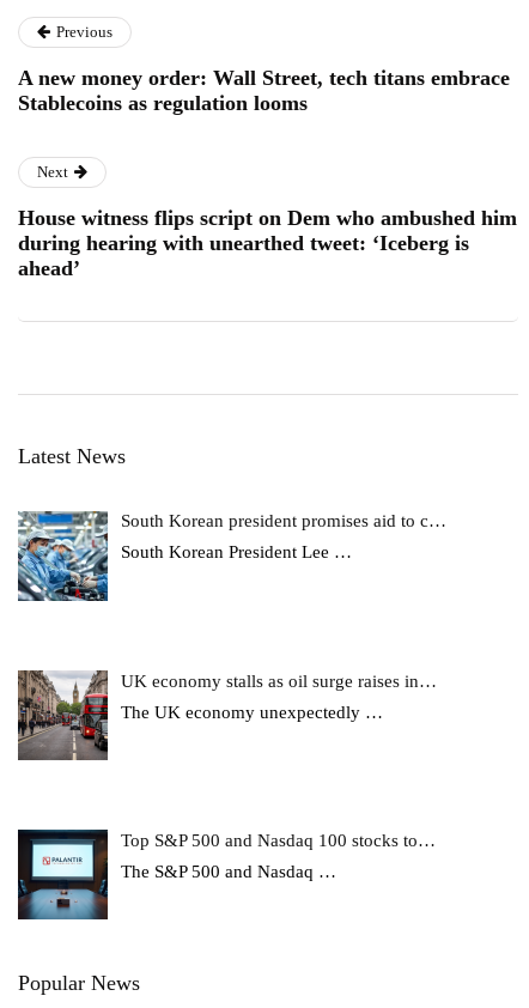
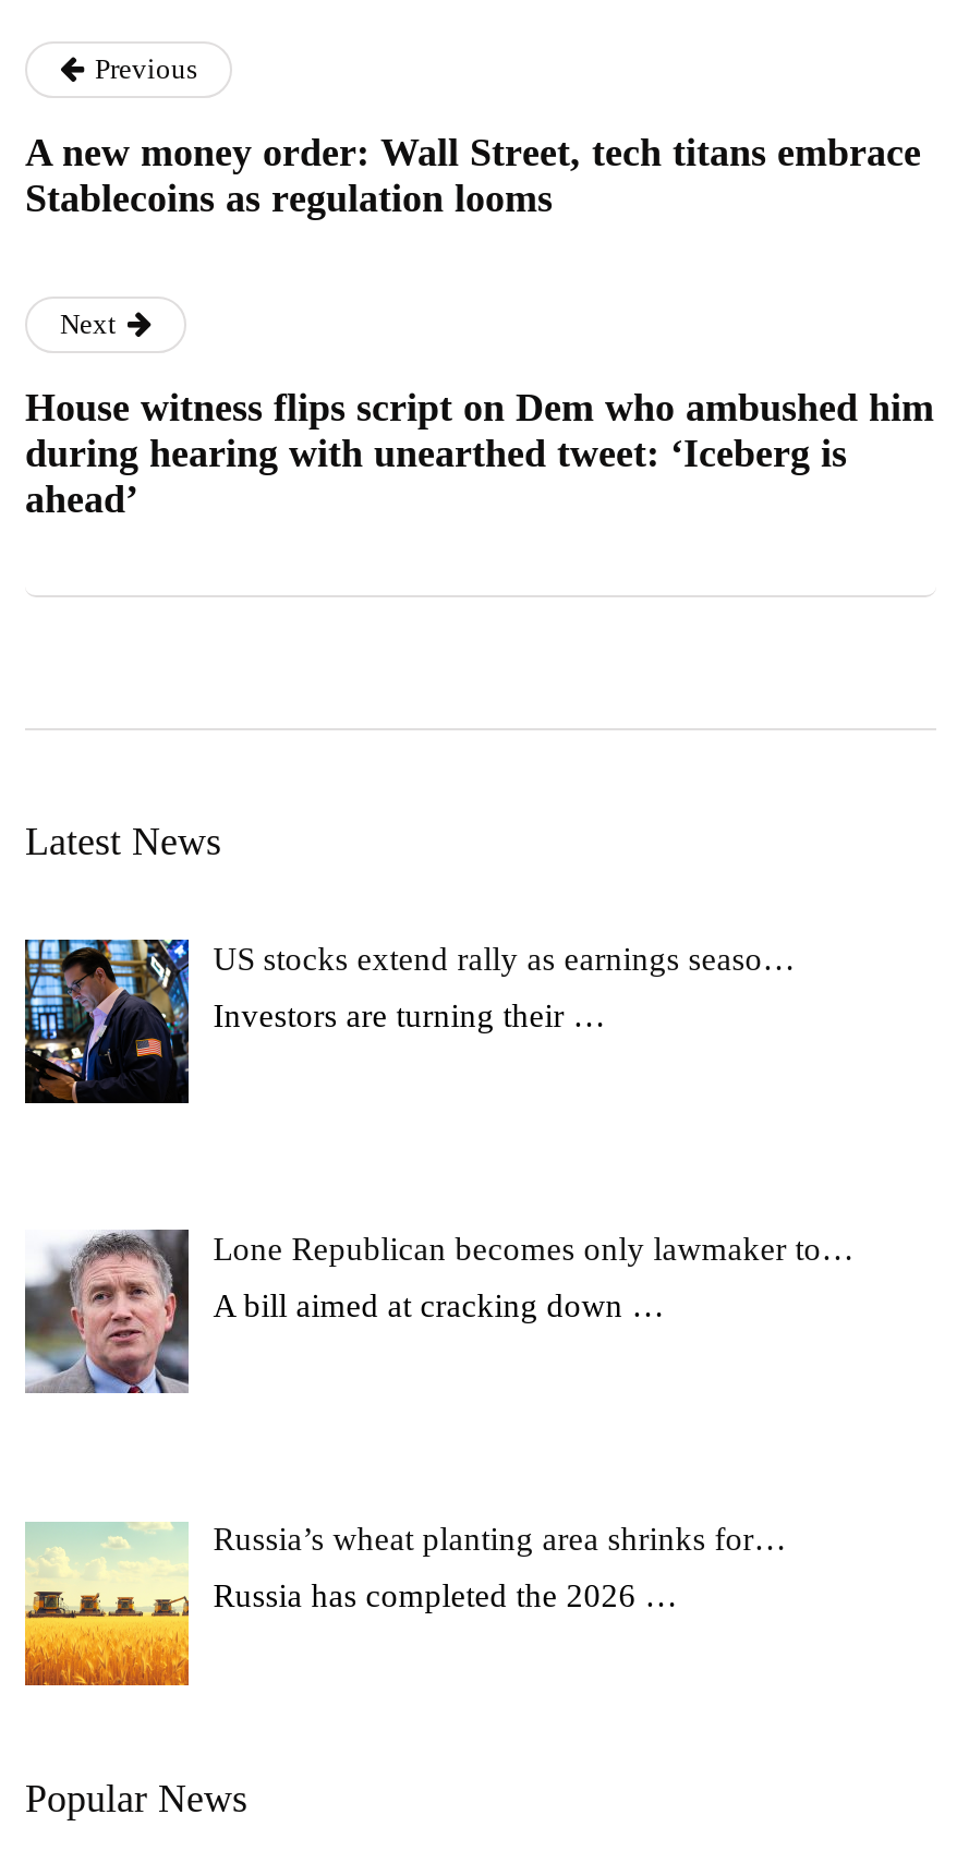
[17,510,447,602] [image] | South Korean president promises aid to c… -> [23,937,795,1105] [image] | US stocks extend rally as earnings seaso…
[121,543,352,562] South Korean President Lee … -> [213,997,605,1032] Investors are turning their …
[17,669,437,761] [image] | UK economy stalls as oil surge raises in… -> [25,1230,854,1395] [image] | Lone Republican becomes only lawmaker to…
[121,702,383,722] The UK economy unexpectedly … -> [213,1288,664,1323] A bill aimed at cracking down …
[17,828,436,921] [image] | Top S&P 500 and Nasdaq 100 stocks to… -> [23,1520,786,1687] [image] | Russia’s wheat planting area shrinks for…
[121,862,337,881] The S&P 500 and Nasdaq … -> [213,1578,677,1613] Russia has completed the 2026 …

